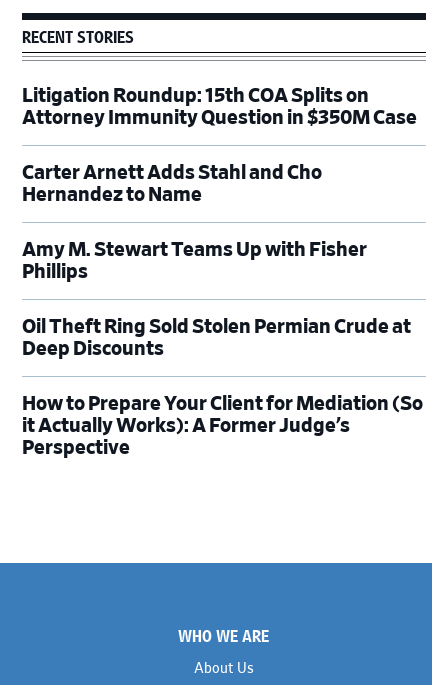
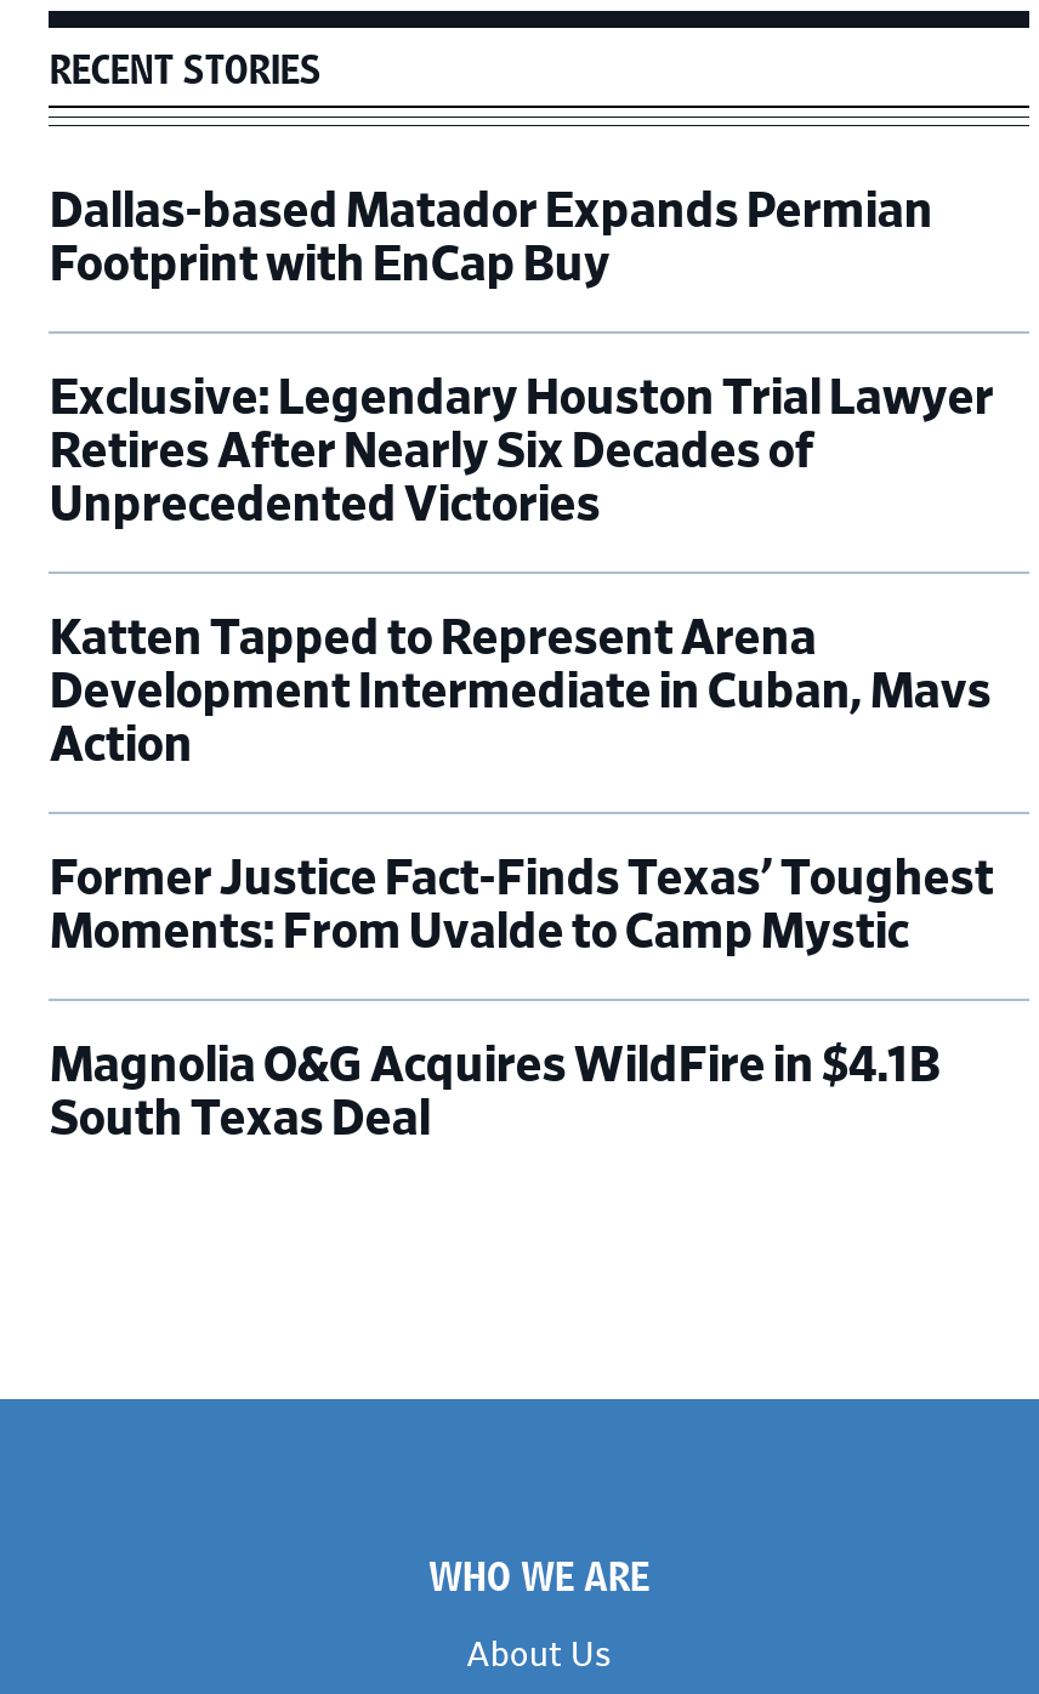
[22,86,417,128] Litigation Roundup: 15th COA Splits on | Attorney Immunity Question in $350M Case -> [50,187,933,289] Dallas-based Matador Expands Permian | Footprint with EnCap Buy
[22,163,322,205] Carter Arnett Adds Stahl and Cho | Hernandez to Name -> [50,374,994,529] Exclusive: Legendary Houston Trial Lawyer | Retires After Nearly Six Decades of | Unprecedented Victories
[22,240,367,282] Amy M. Stewart Teams Up with Fisher | Phillips -> [50,614,991,770] Katten Tapped to Represent Arena | Development Intermediate in Cuban, Mavs | Action
[22,317,411,359] Oil Theft Ring Sold Stolen Permian Crude at | Deep Discounts -> [50,855,994,956] Former Justice Fact-Finds Texas’ Toughest | Moments: From Uvalde to Camp Mystic
[22,394,423,458] How to Prepare Your Client for Mediation (So | it Actually Works): A Former Judge’s | Perspective -> [50,1041,940,1143] Magnolia O&G Acquires WildFire in $4.1B | South Texas Deal

